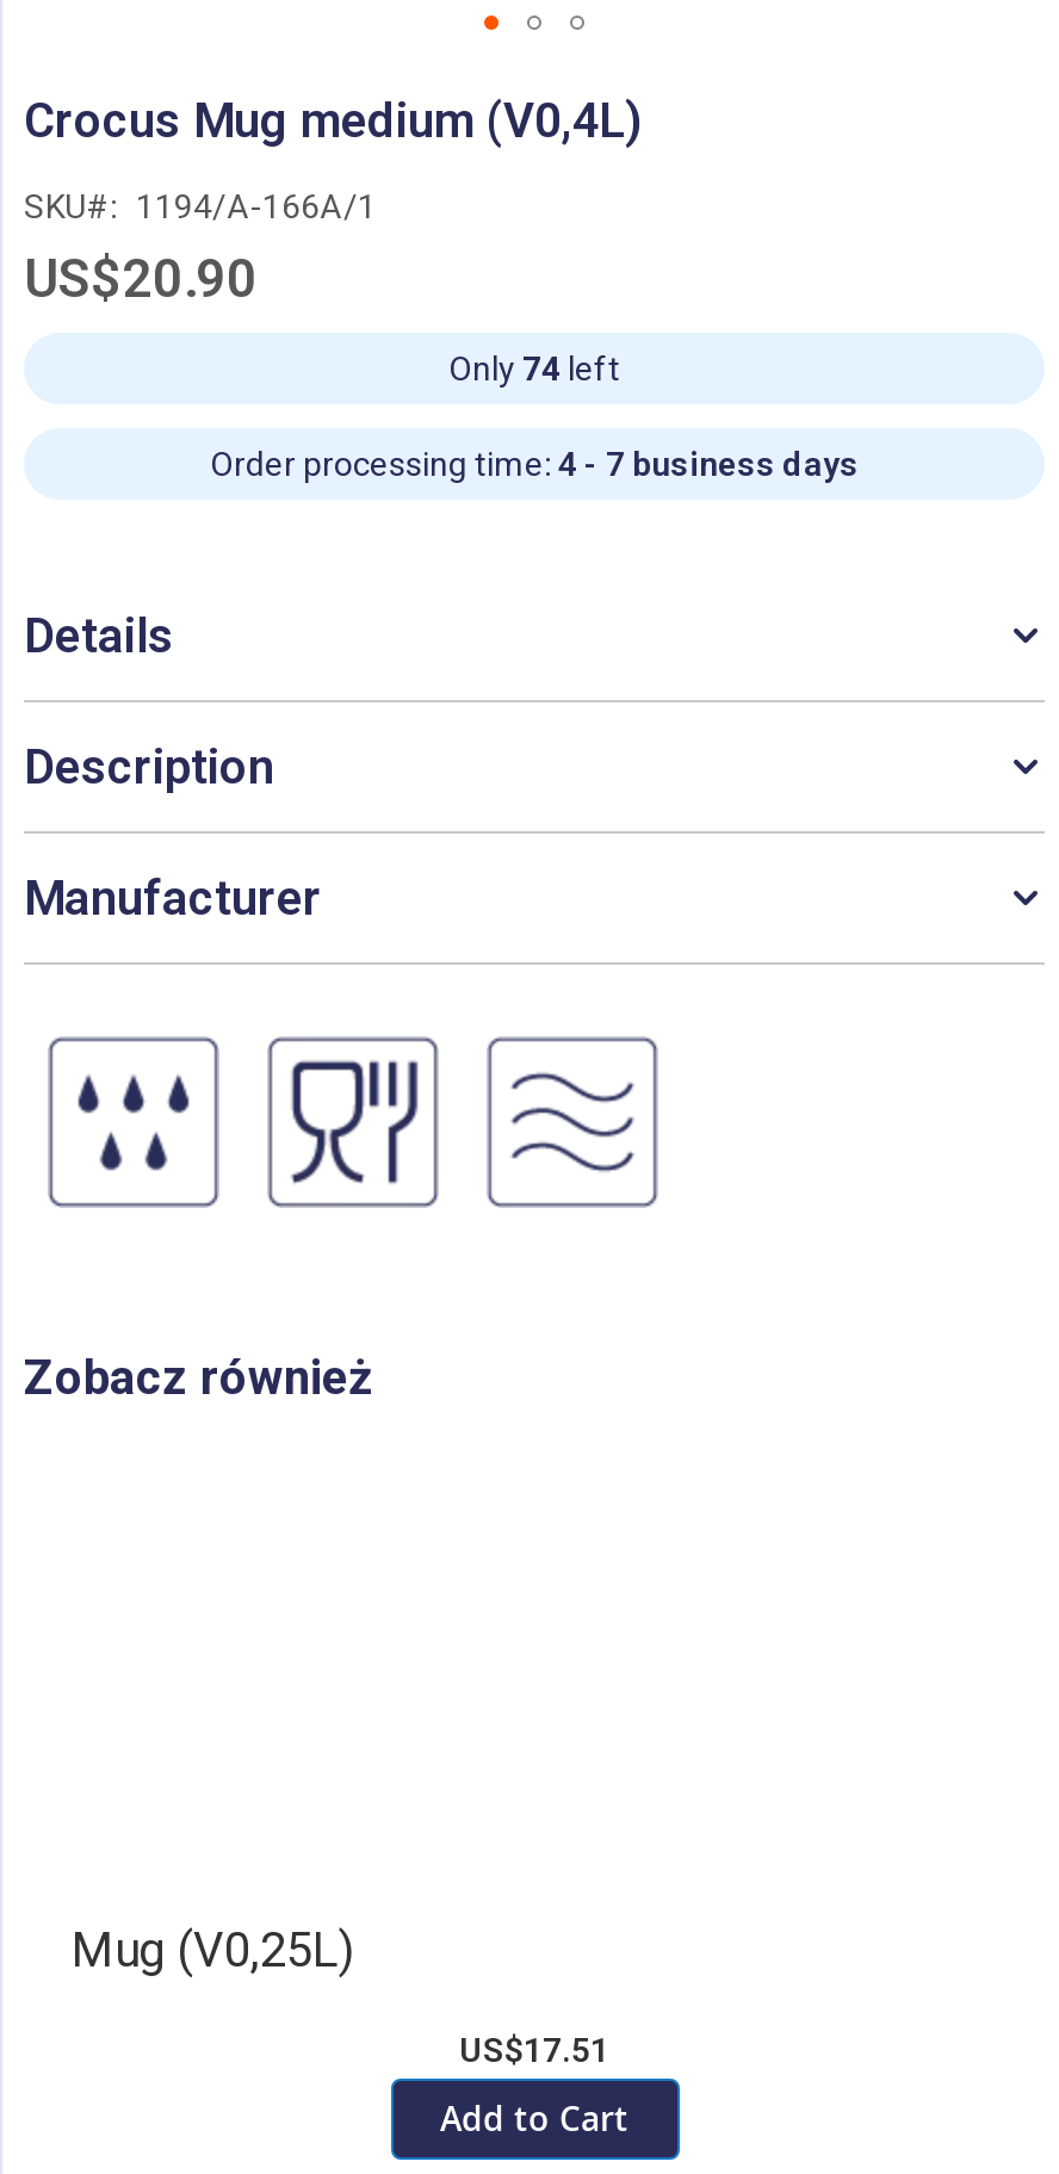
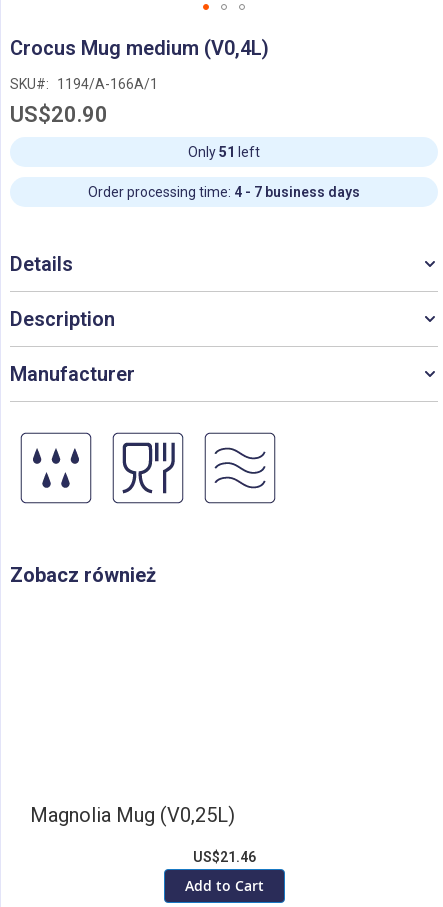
[448,349,620,388] Only 74 left -> [188,144,260,160] Only 51 left
[72,1921,355,1978] Mug (V0,25L) -> [30,803,235,827] Magnolia Mug (V0,25L)
[459,2031,609,2069] US$17.51 -> [192,849,255,865] US$21.46

